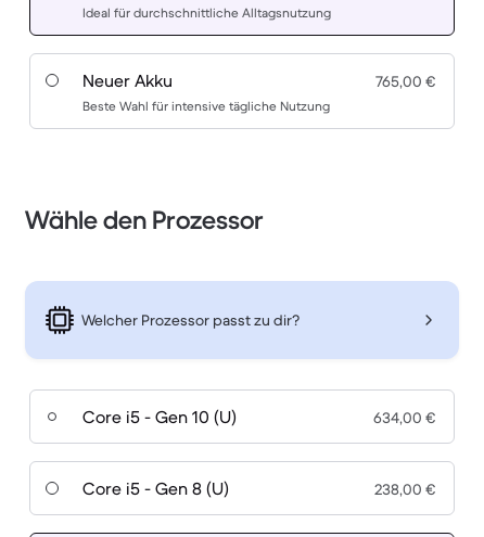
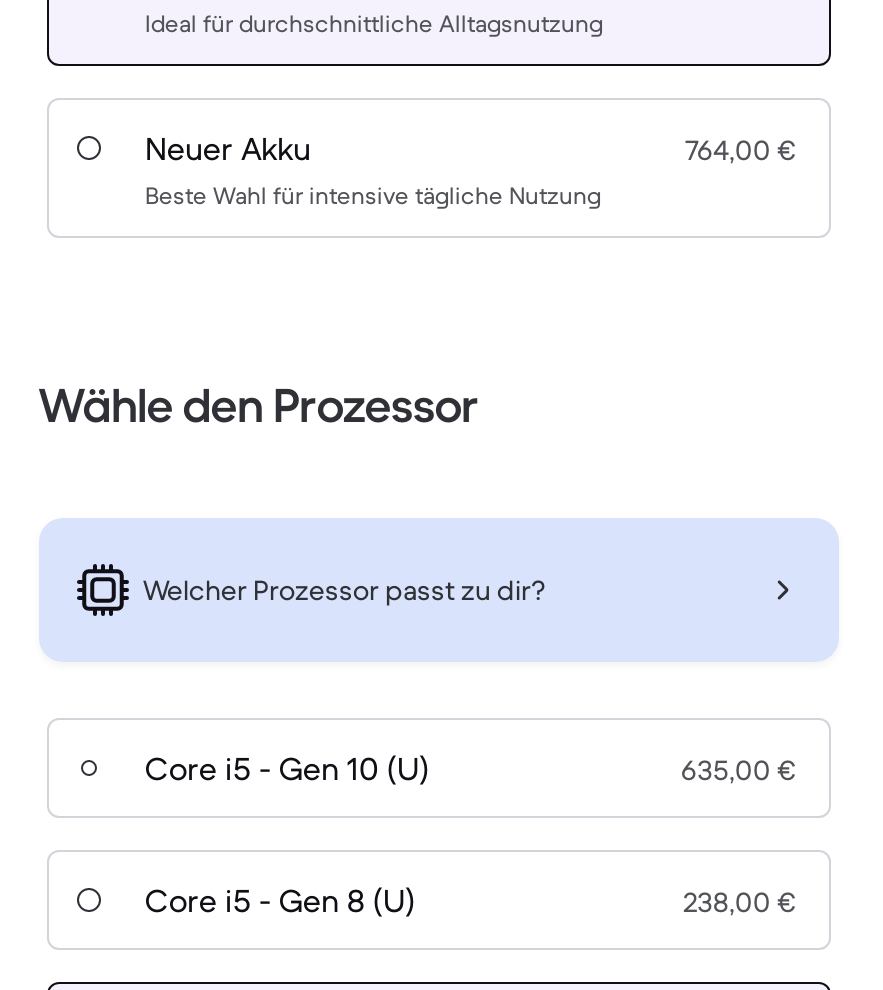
[375,72,436,92] 765,00 € -> [685,133,797,169] 764,00 €
[373,408,436,428] 634,00 € -> [681,753,797,789] 635,00 €

